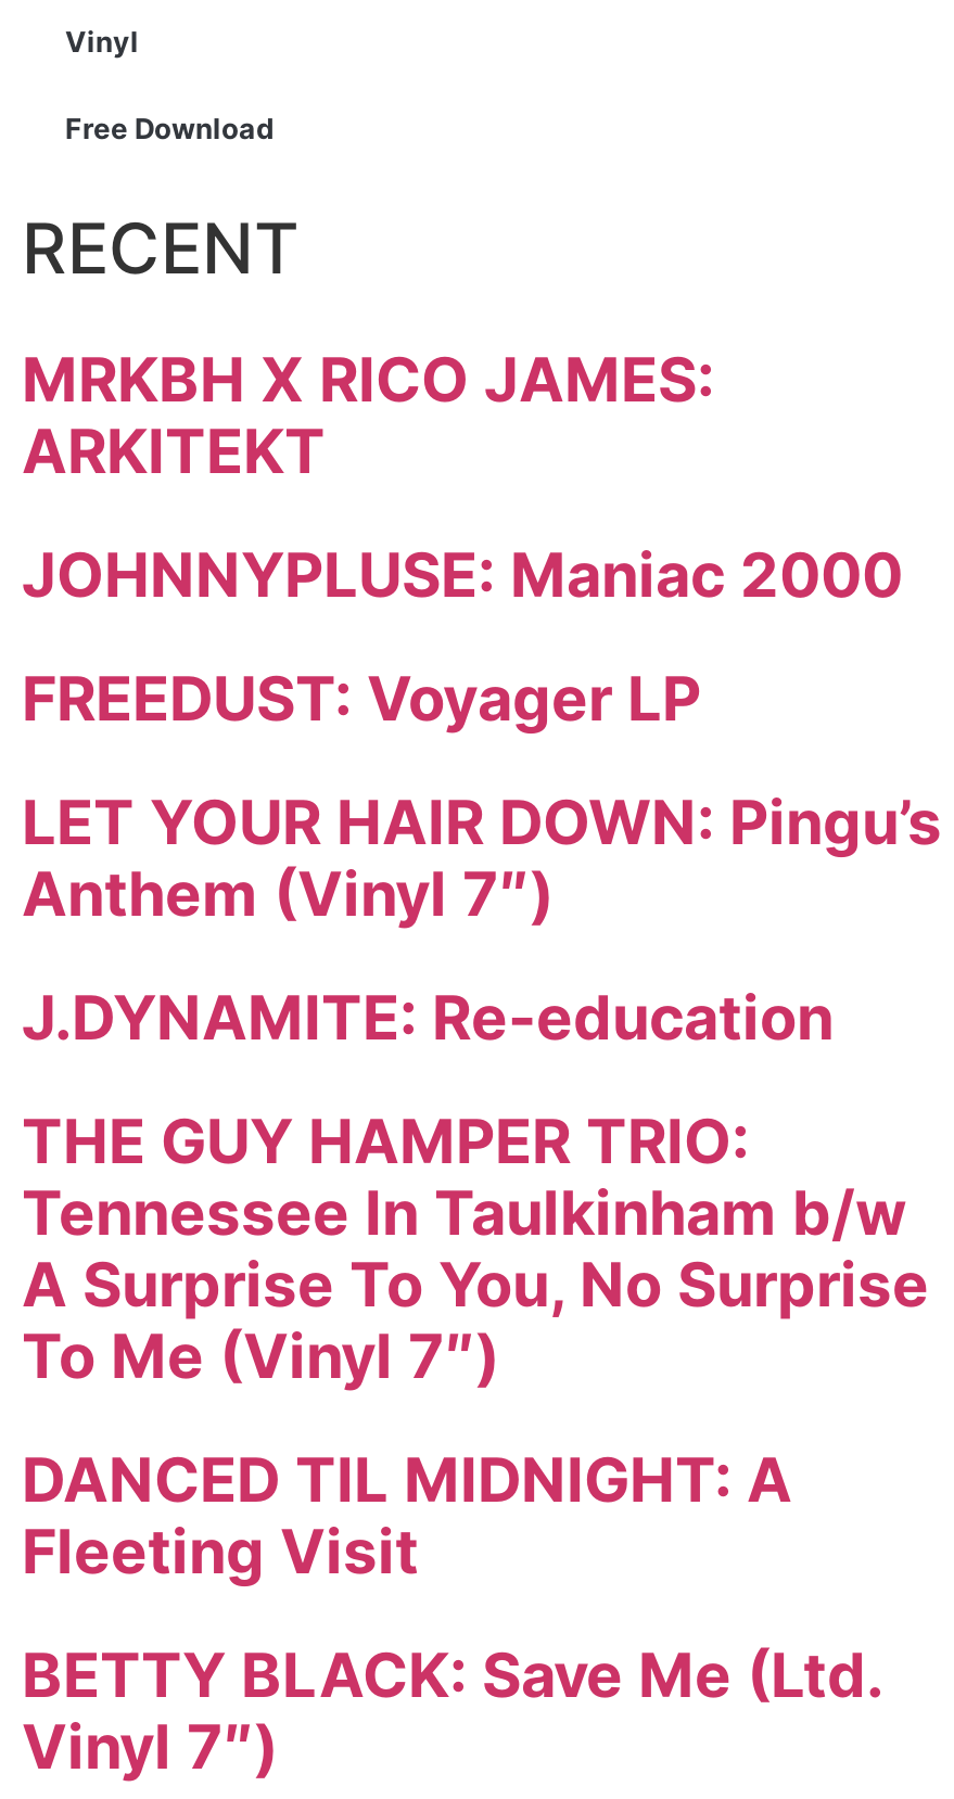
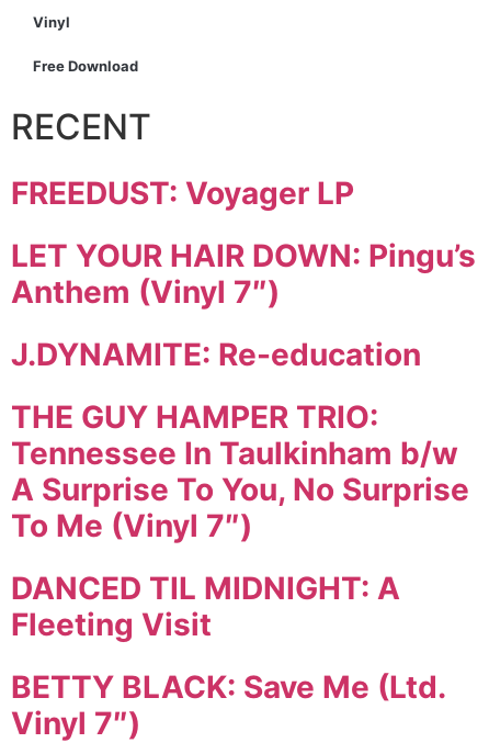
[22,342,903,611] MRKBH X RICO JAMES: | ARKITEKT | JOHNNYPLUSE: Maniac 2000 -> none

